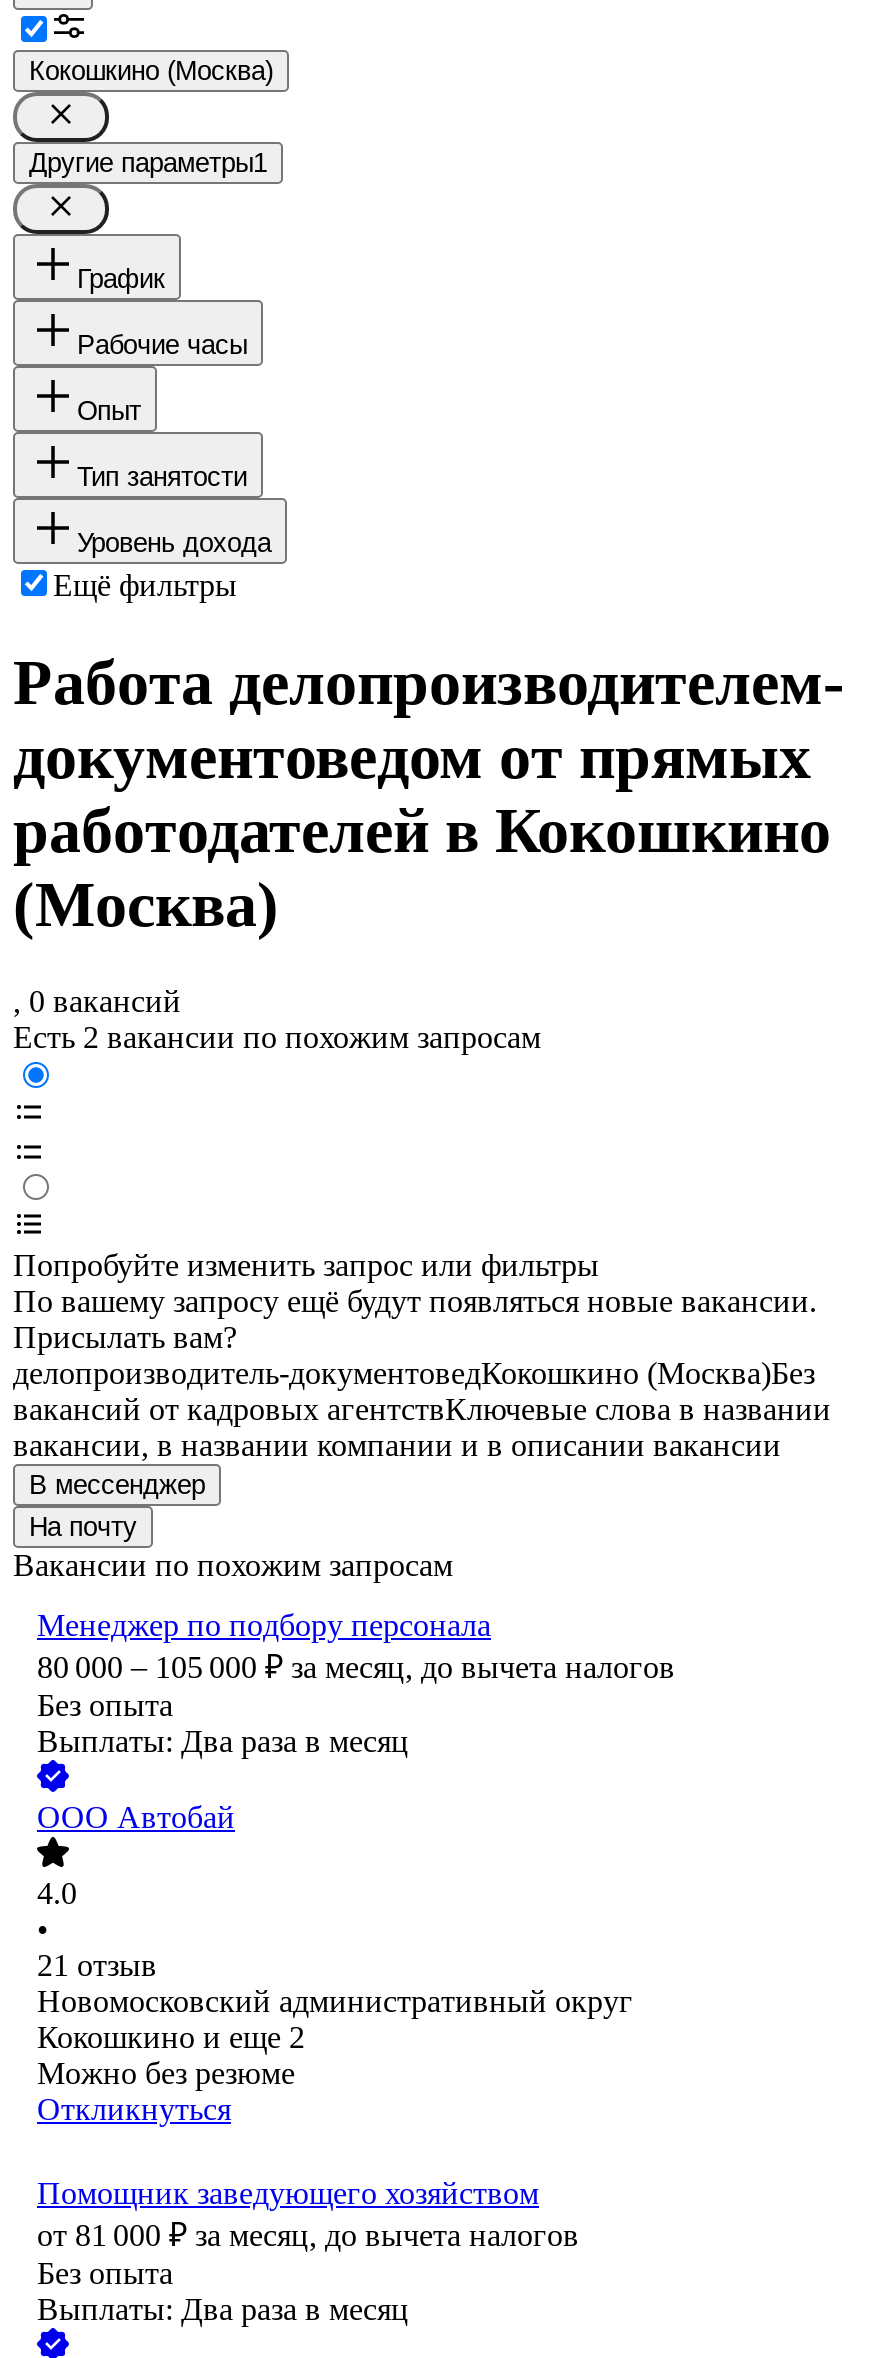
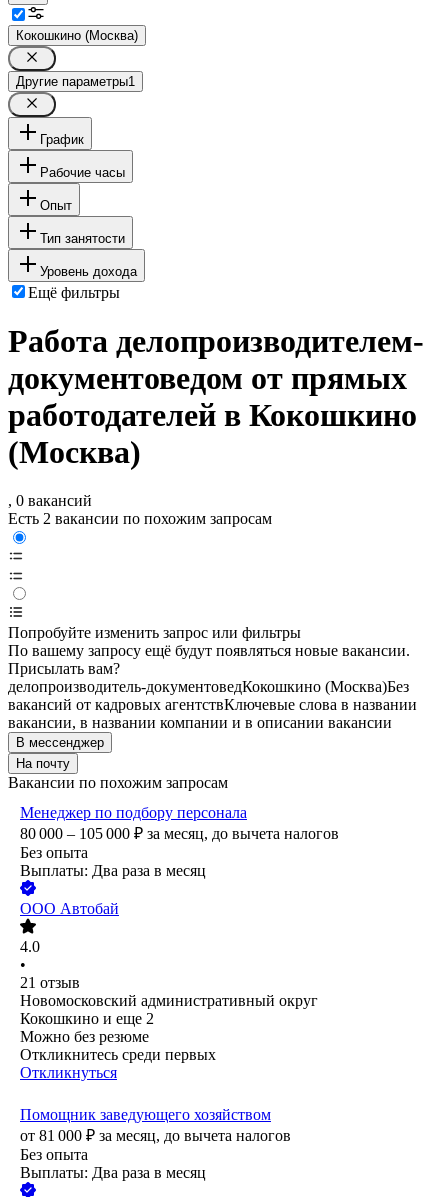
none -> [20,1046,216,1063] Откликнитесь среди первых

